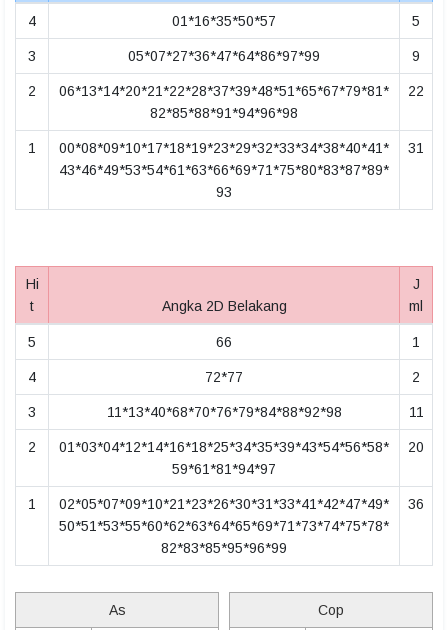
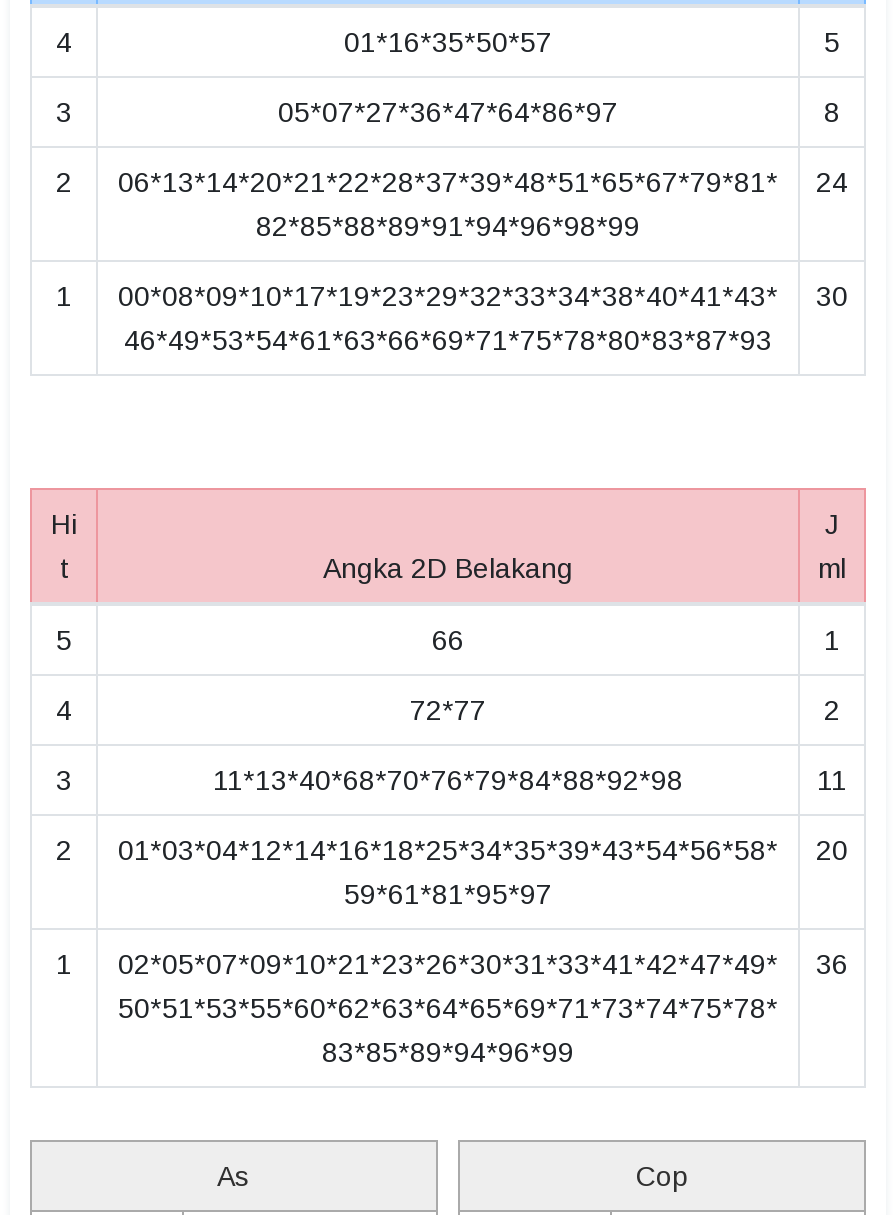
[128,48,320,64] 05*07*27*36*47*64*86*97*99 -> [278,95,618,127] 05*07*27*36*47*64*86*97
[412,48,420,64] 9 -> [824,95,840,127] 8
[28,83,424,99] 2 06*13*14*20*21*22*28*37*39*48*51*65*67*79*81* 22 -> [56,165,848,197] 2 06*13*14*20*21*22*28*37*39*48*51*65*67*79*81* 24
[150,105,298,121] 82*85*88*91*94*96*98 -> [256,209,640,241] 82*85*88*89*91*94*96*98*99
[59,140,389,200] 00*08*09*10*17*18*19*23*29*32*33*34*38*40*41* | 43*46*49*53*54*61*63*66*69*71*75*80*83*87*89* | 93 -> [118,279,778,355] 00*08*09*10*17*19*23*29*32*33*34*38*40*41*43* | 46*49*53*54*61*63*66*69*71*75*78*80*83*87*93
[408,140,424,156] 31 -> [816,279,848,311] 30
[172,461,276,477] 59*61*81*94*97 -> [344,877,552,909] 59*61*81*95*97
[161,540,287,556] 82*83*85*95*96*99 -> [322,1035,574,1067] 83*85*89*94*96*99

